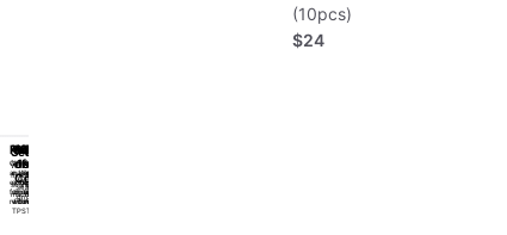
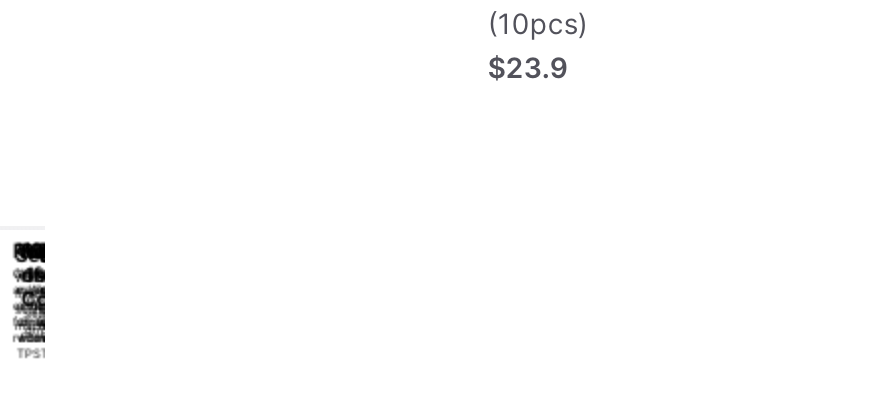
[293,30,325,50] $24 -> [488,50,568,84] $23.9

